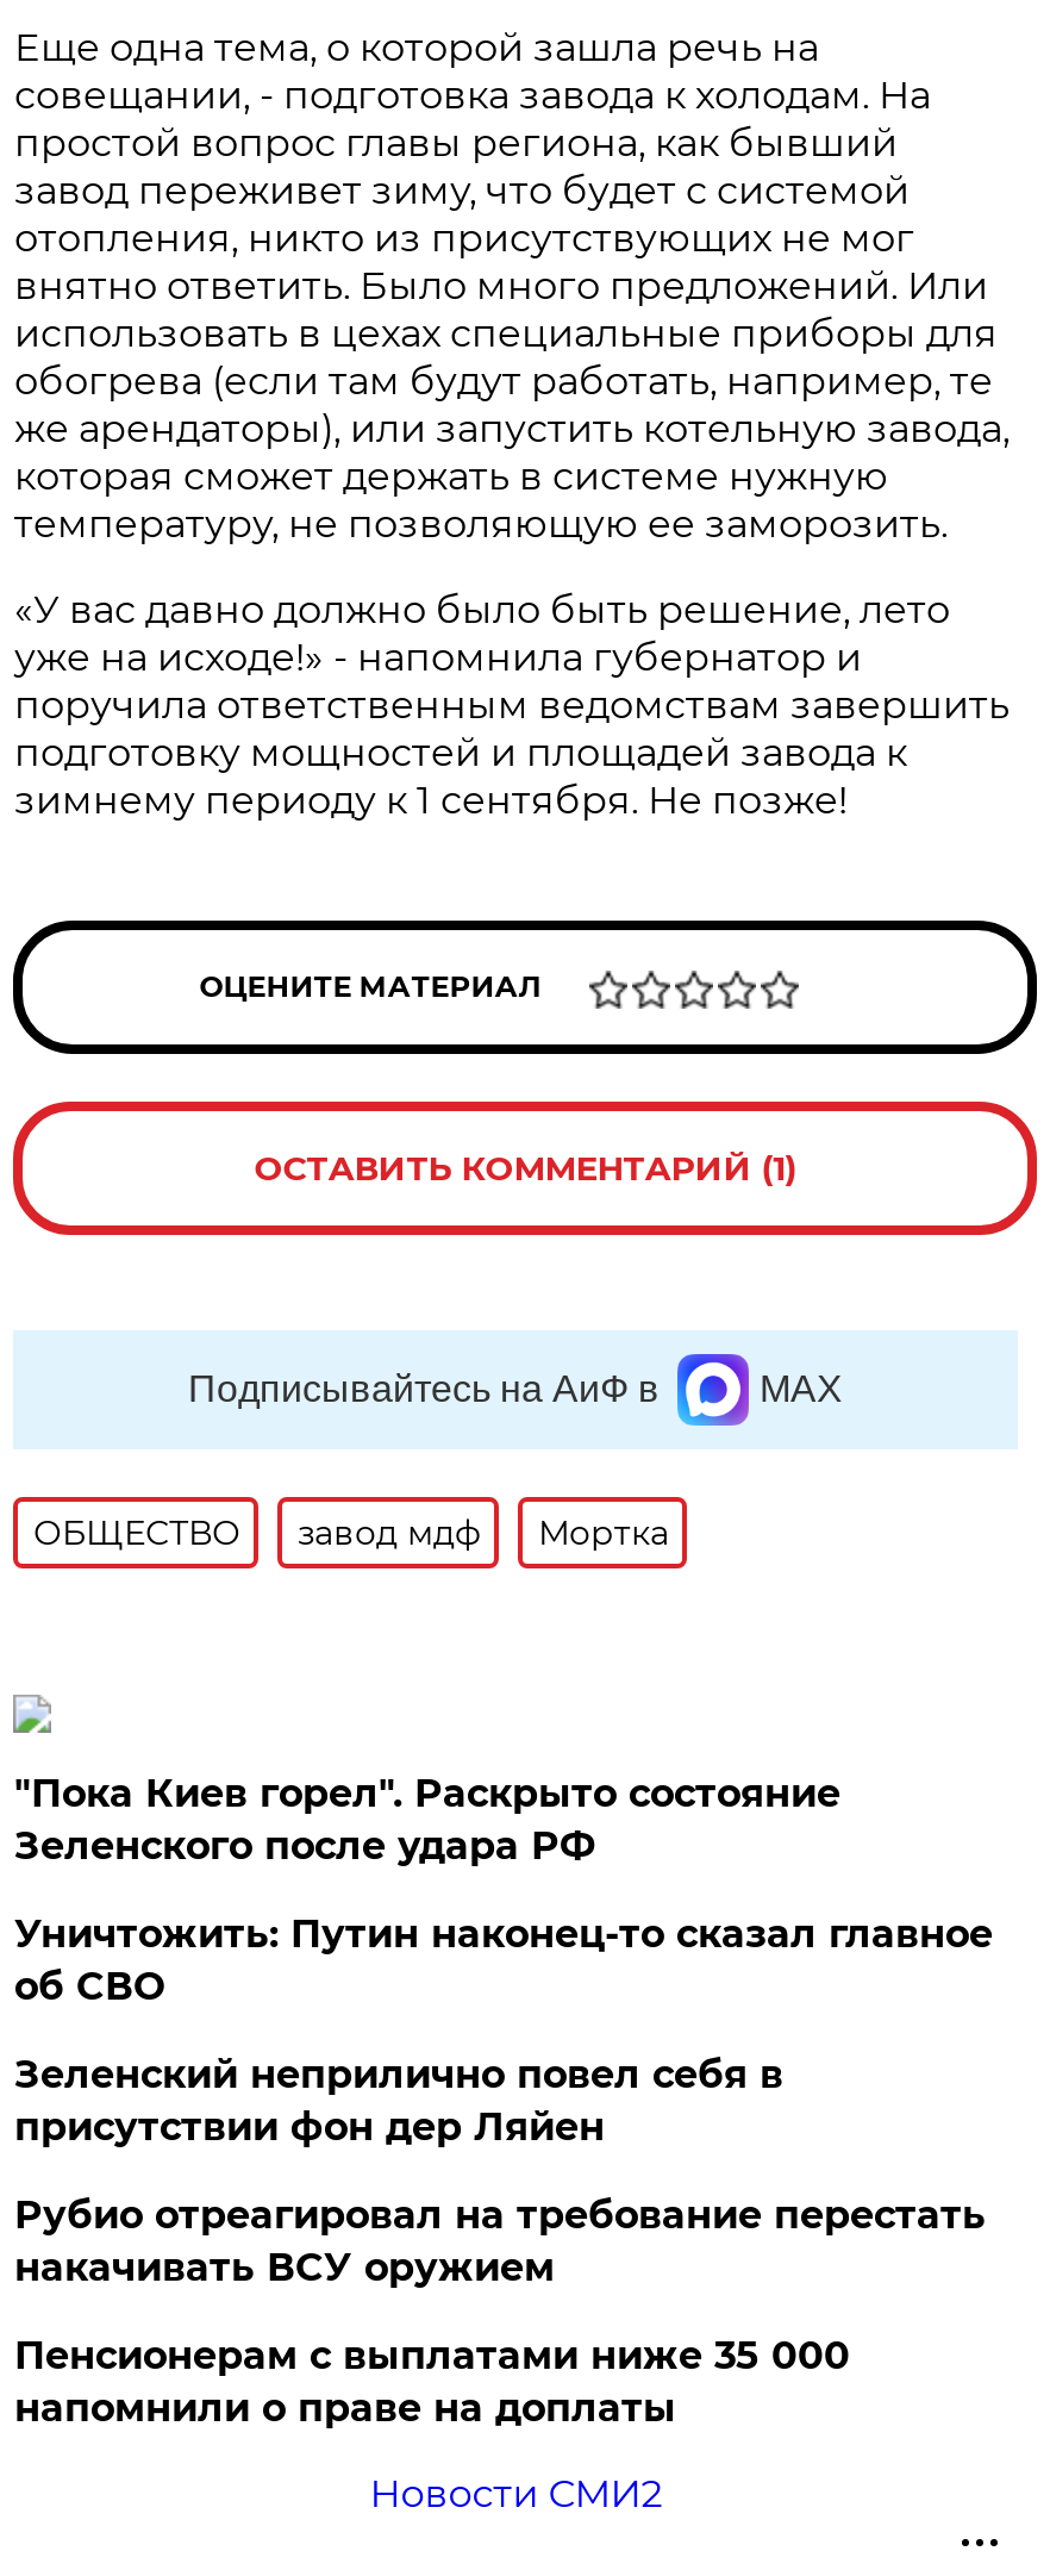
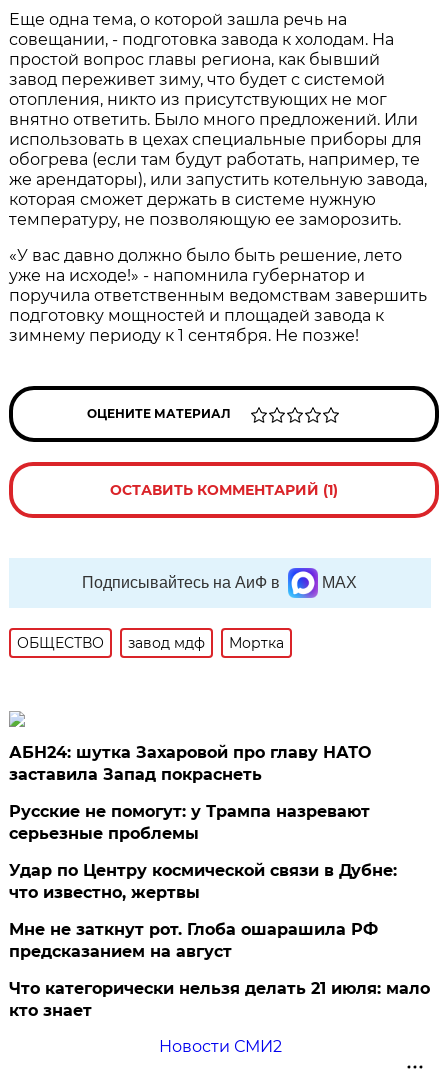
[14,1771,840,1868] "Пока Киев горел". Раскрыто состояние | Зеленского после удара РФ -> [9,743,371,784] АБН24: шутка Захаровой про главу НАТО | заставила Запад покраснеть
[14,1911,993,2009] Уничтожить: Путин наконец-то сказал главное | об СВО -> [9,802,370,843] Русские не помогут: у Трампа назревают | серьезные проблемы
[14,2052,783,2149] Зеленский неприлично повел cебя в | присутствии фон дер Ляйен -> [9,861,397,902] Удар по Центру космической связи в Дубне: | что известно, жертвы
[14,2192,985,2290] Рубио отреагировал на требование перестать | накачивать ВСУ оружием -> [9,920,378,961] Мне не заткнут рот. Глоба ошарашила РФ | предсказанием на август
[14,2333,850,2430] Пенсионерам с выплатами ниже 35 000 | напомнили о праве на доплаты -> [9,979,430,1020] Что категорически нельзя делать 21 июля: мало | кто знает

